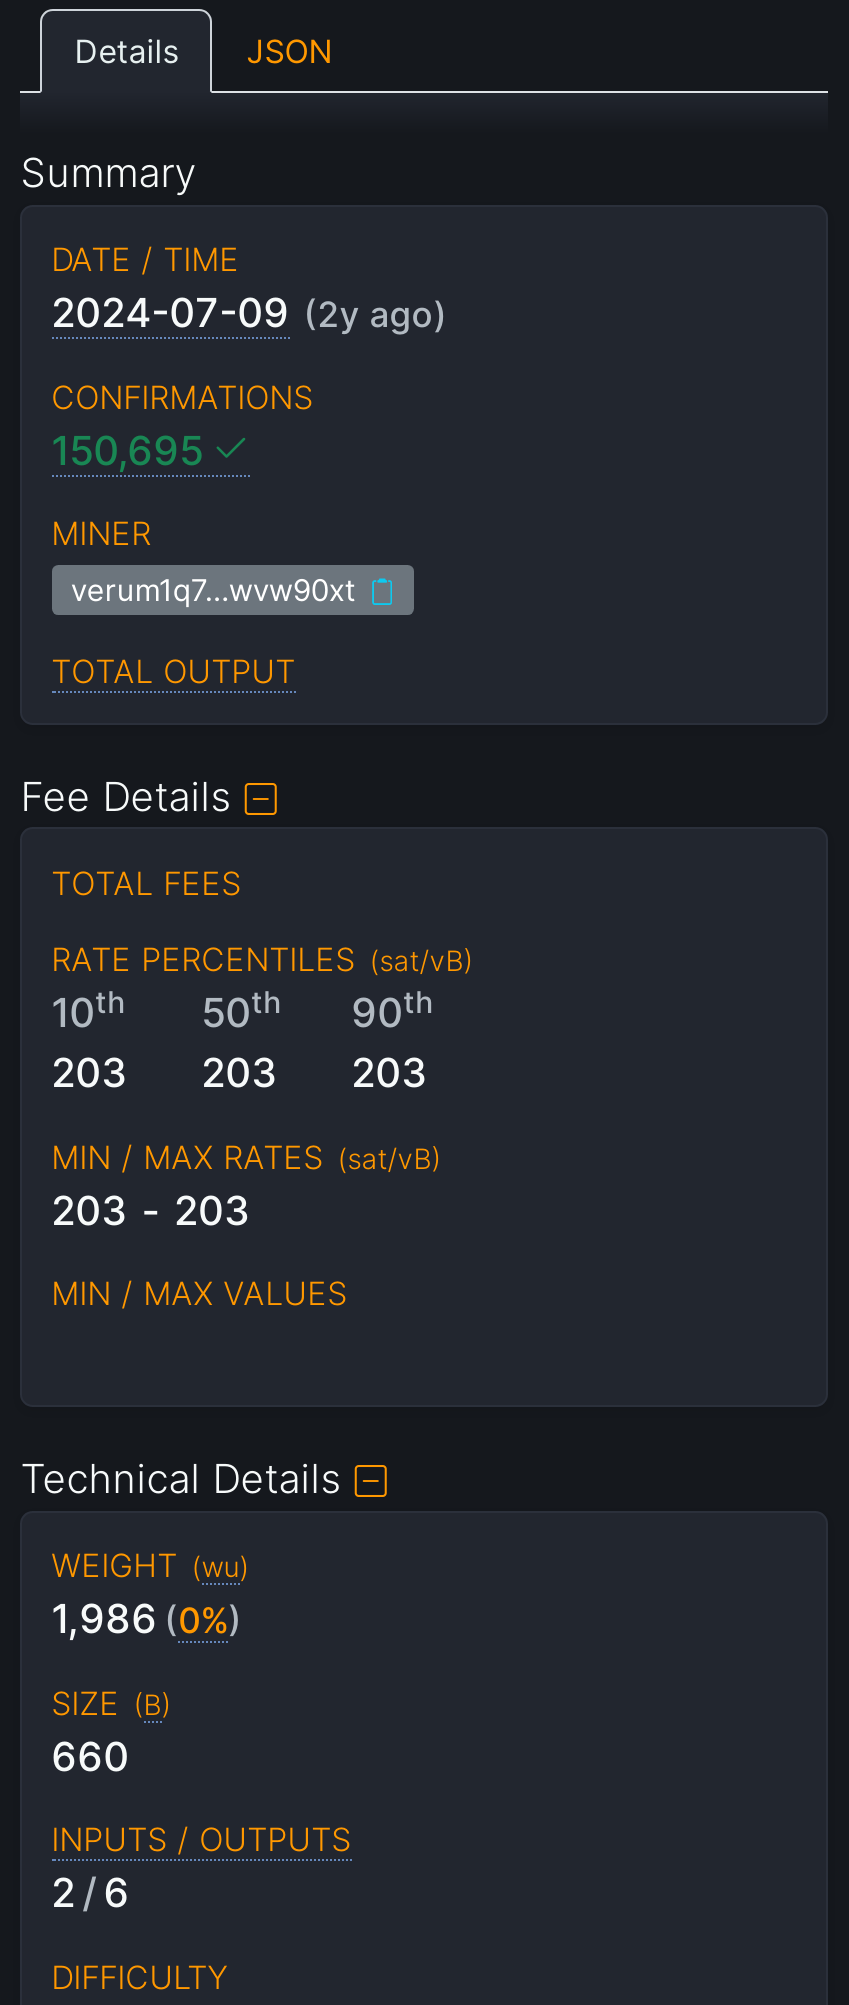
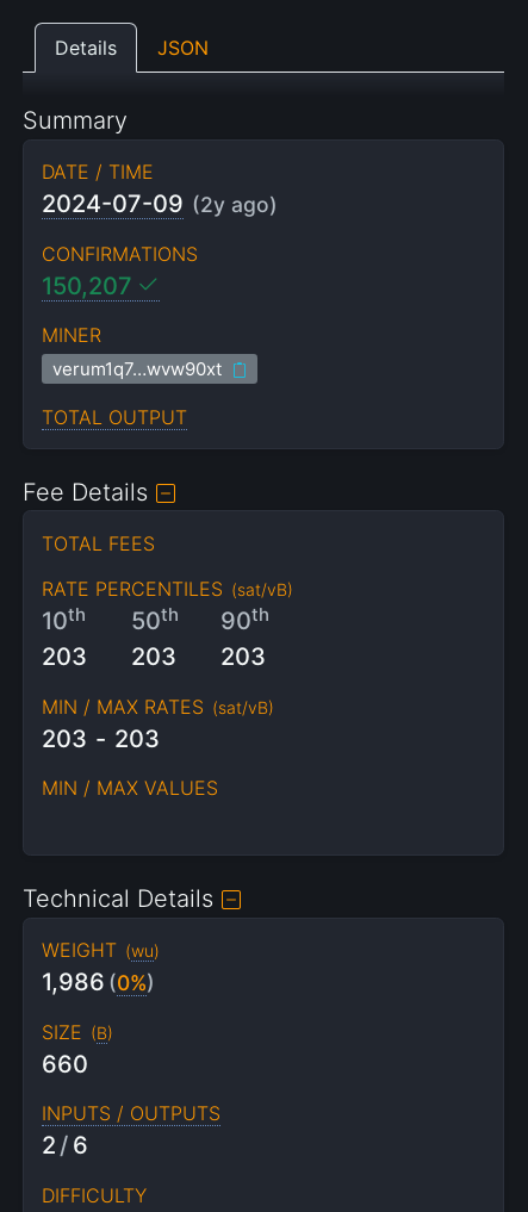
[51,426,203,474] 150,695 -> [41,271,132,300] 150,207

